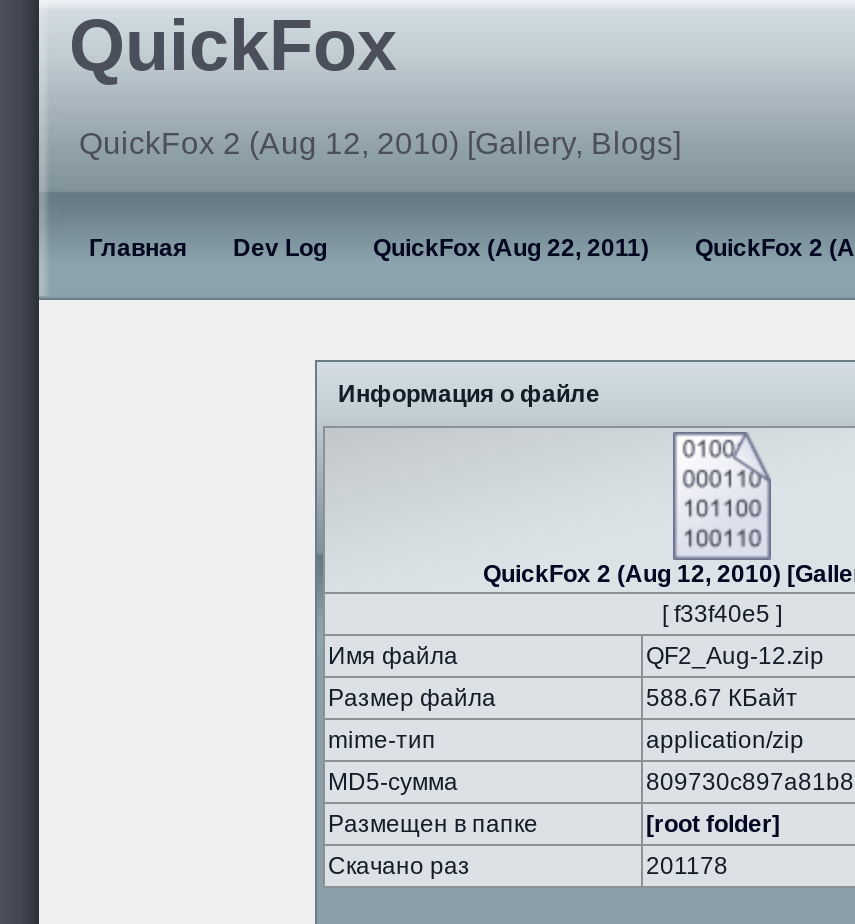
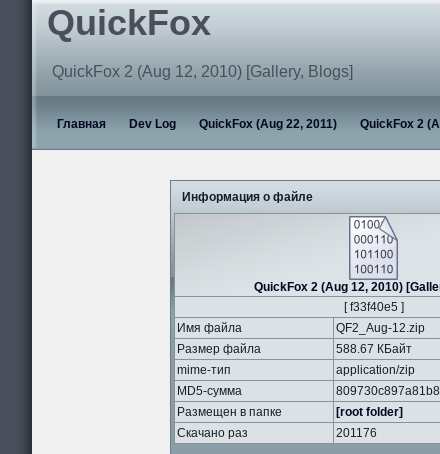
[646,852,728,880] 201178 -> [335,426,376,440] 201176

